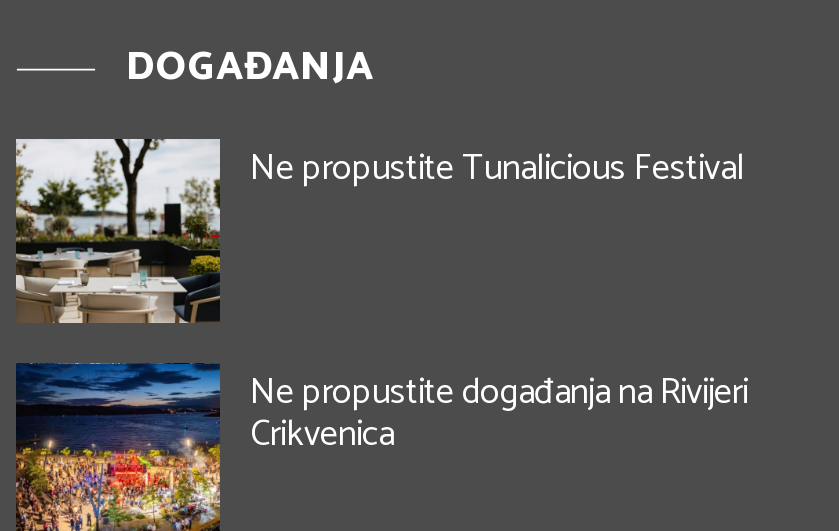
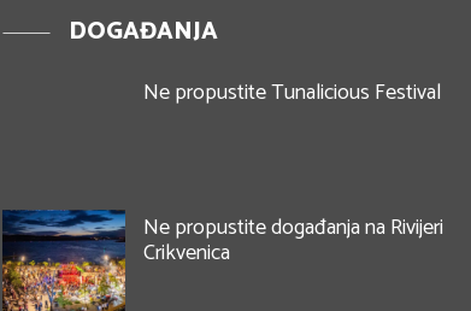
[14,137,222,325] [image] -> none

